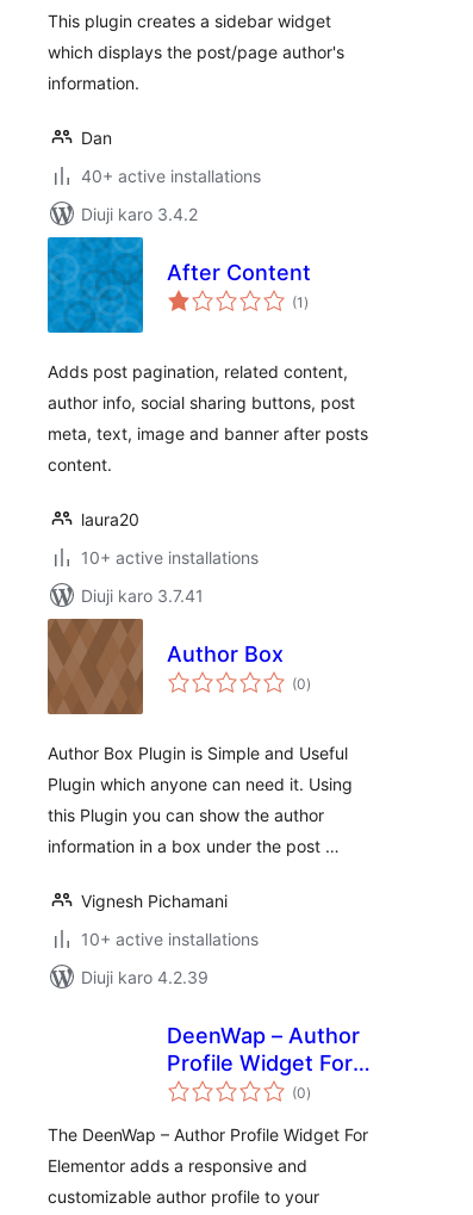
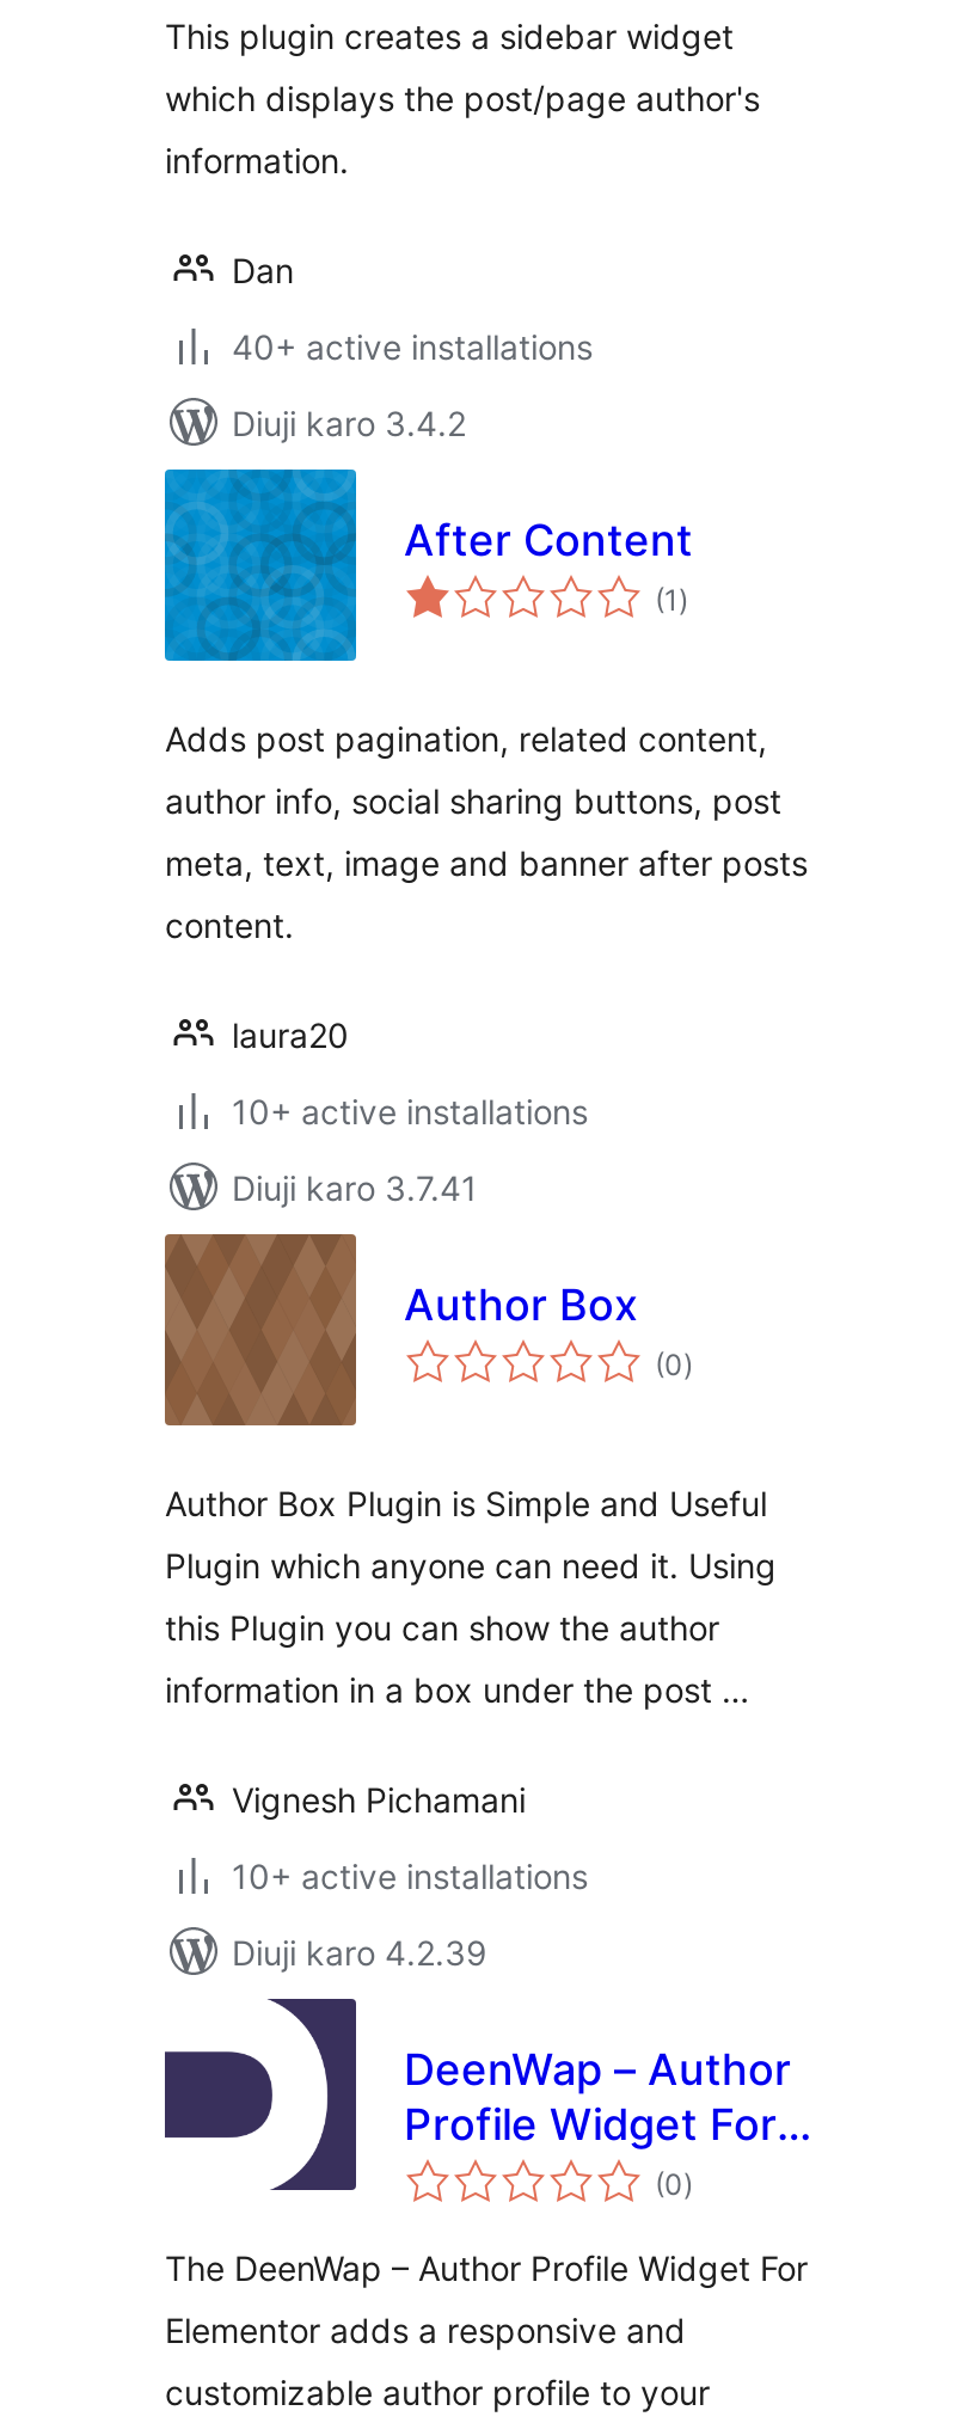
none -> [162,1996,358,2192] [image]

